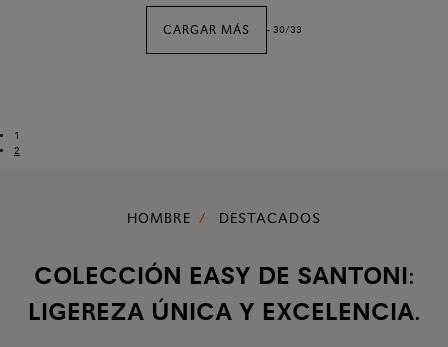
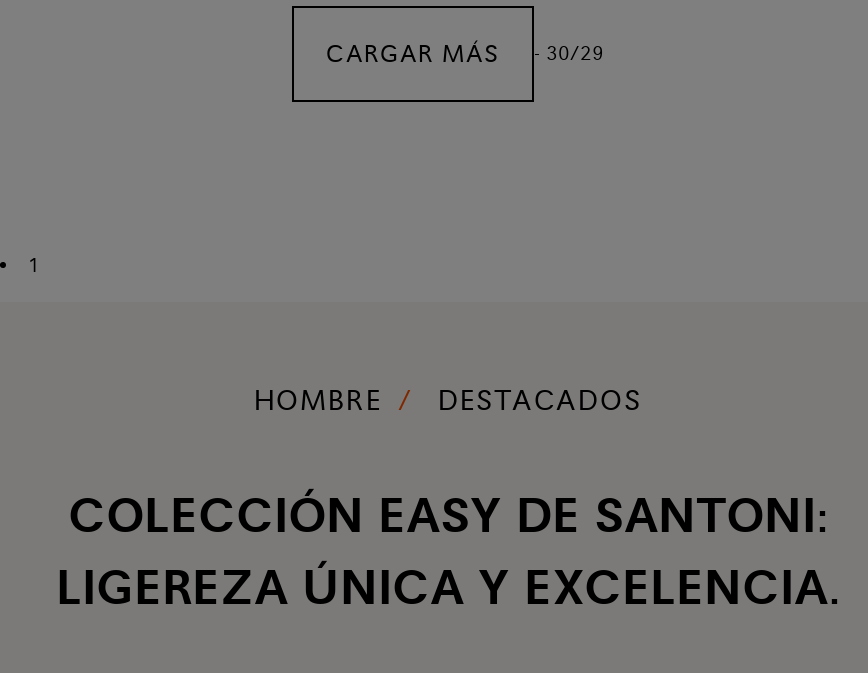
[163,23,302,37] CARGAR MÁS - 30/33 -> [326,40,604,68] CARGAR MÁS - 30/29
[14,145,20,157] 2 -> none

